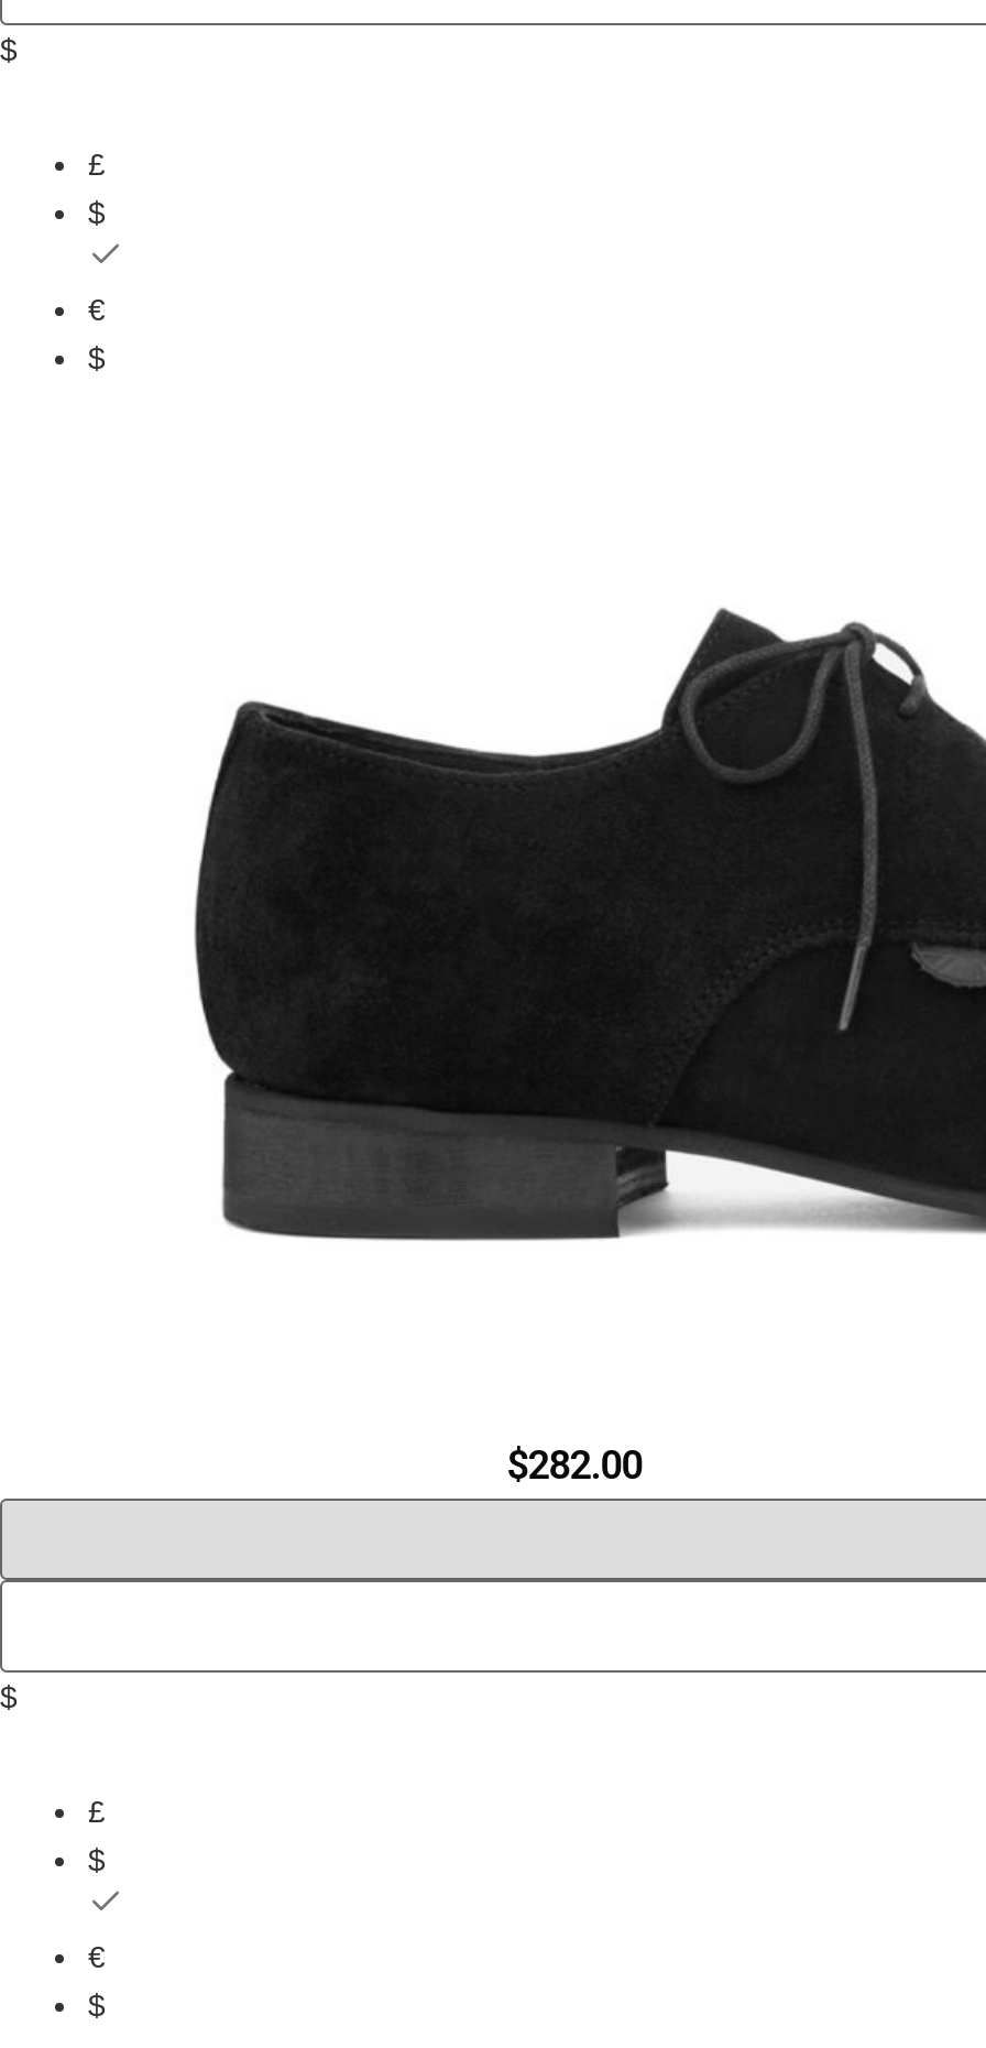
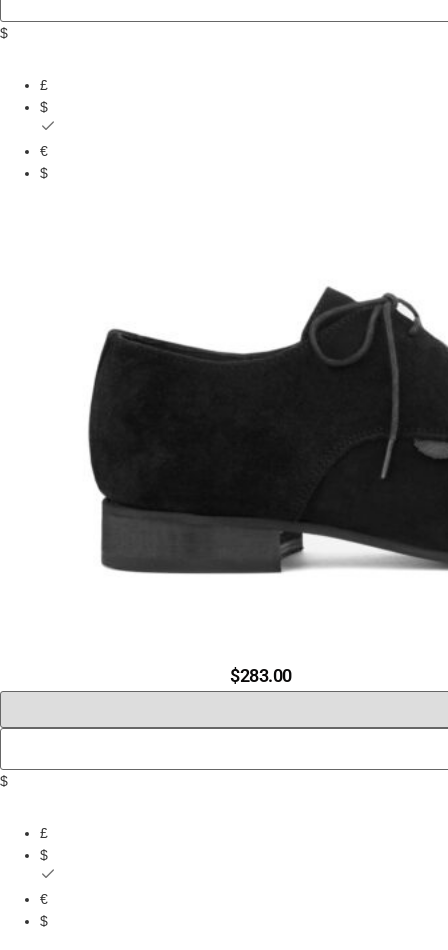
[507,1441,642,1488] $282.00 -> [230,665,292,686] $283.00

